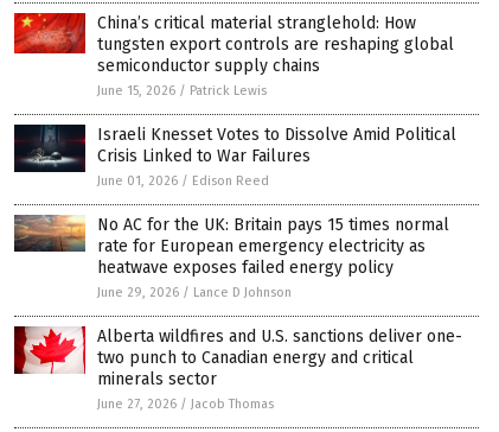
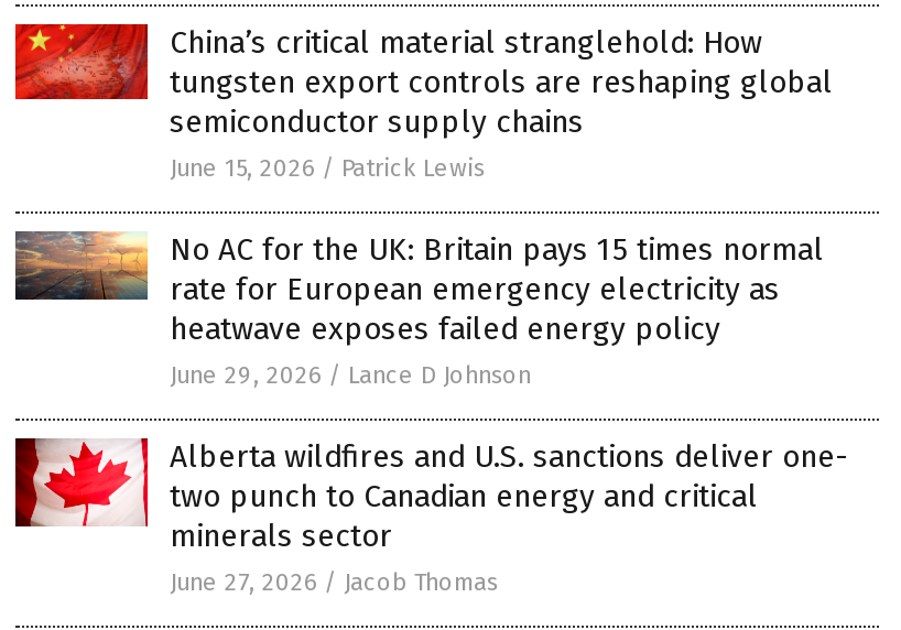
[13,123,456,189] [image] | Israeli Knesset Votes to Dissolve Amid Political | Crisis Linked to War Failures | June 01, 2026 / Edison Reed -> none

